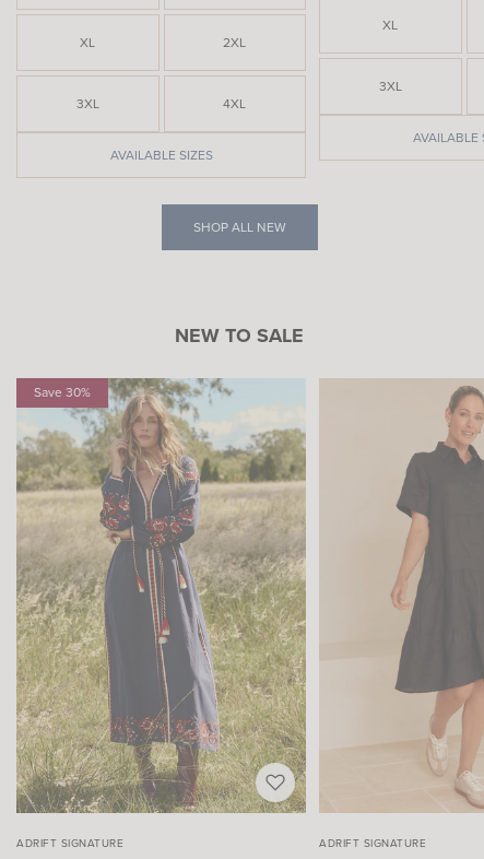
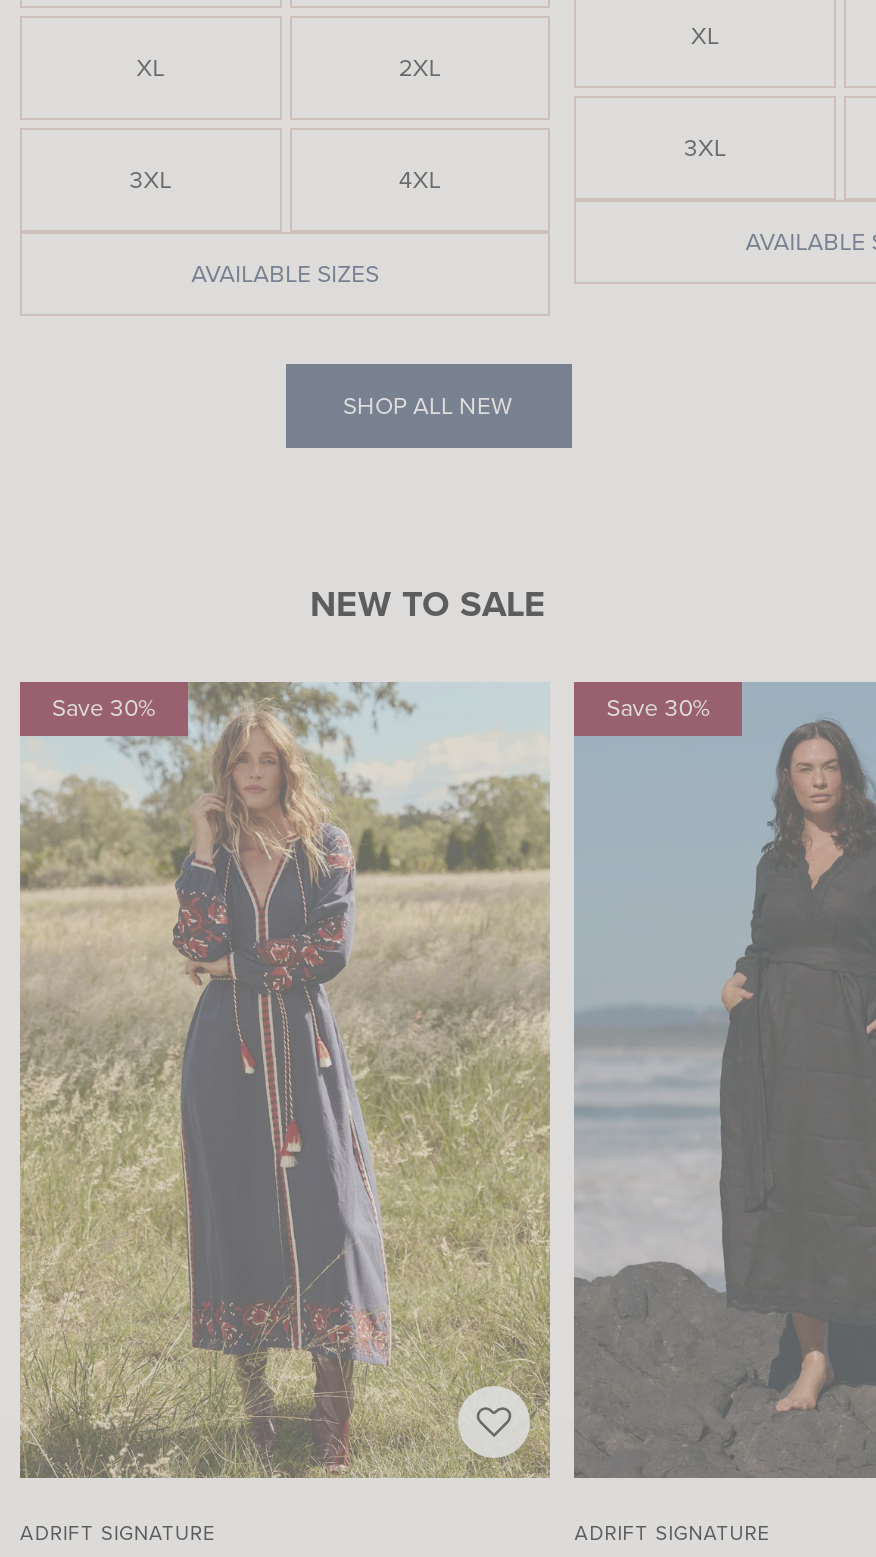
[319,378,481,813] [image] -> [572,680,870,1480] [image]
none -> [606,690,710,726] Save 30%

